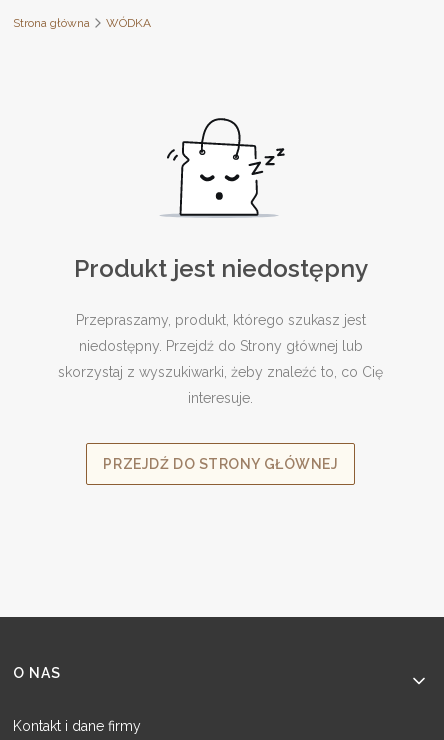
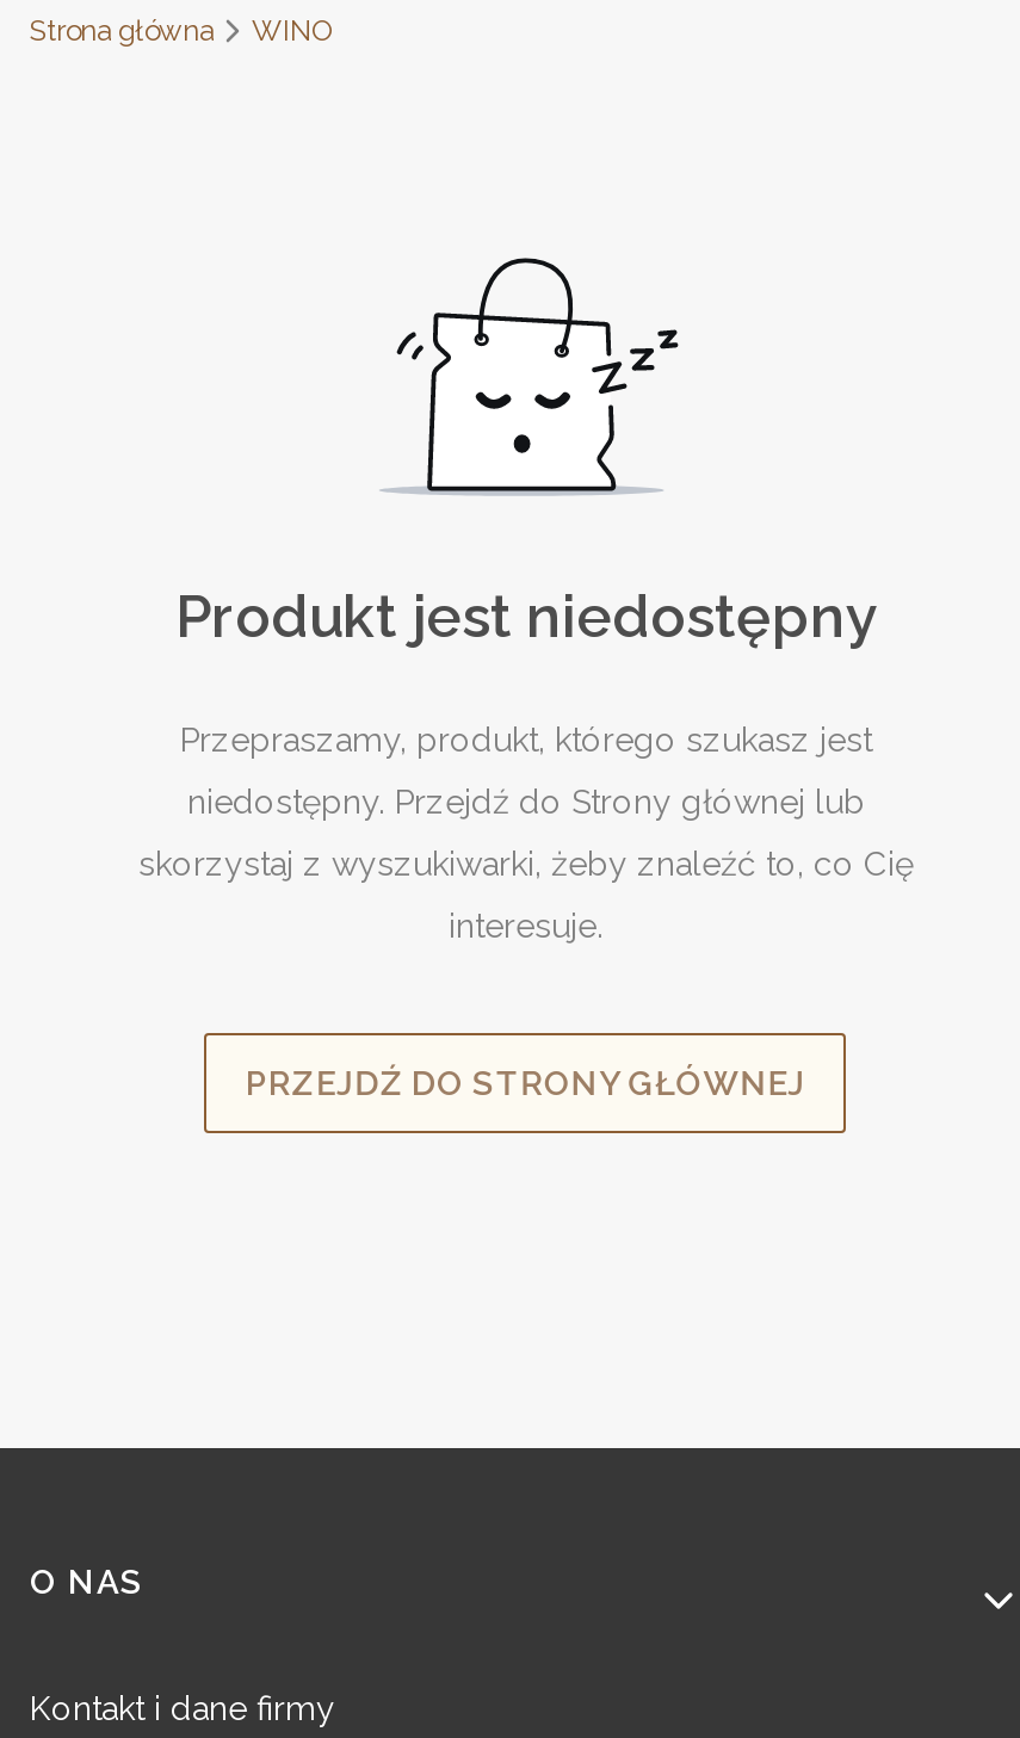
[106,16,151,30] WÓDKA -> [252,14,330,48] WINO

